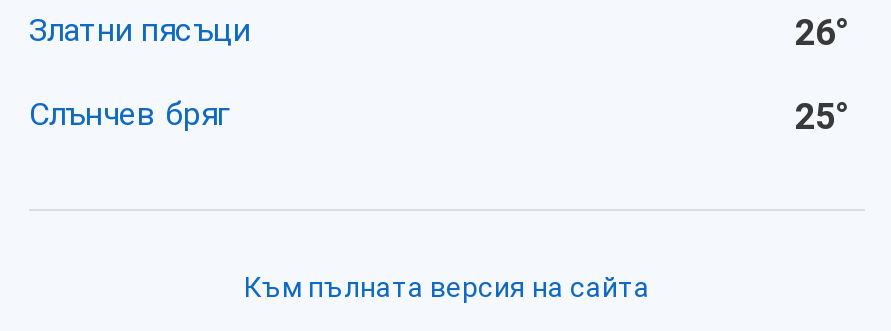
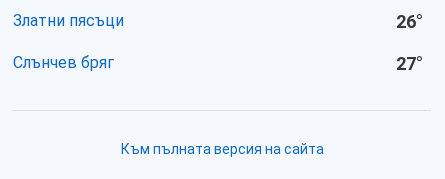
[795,95,849,137] 25° -> [396,53,423,74] 27°

